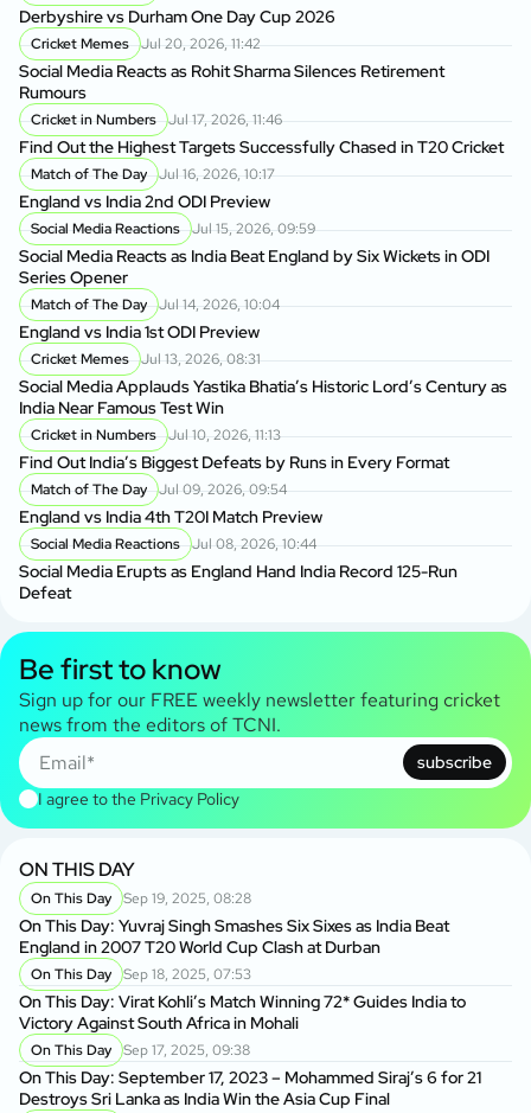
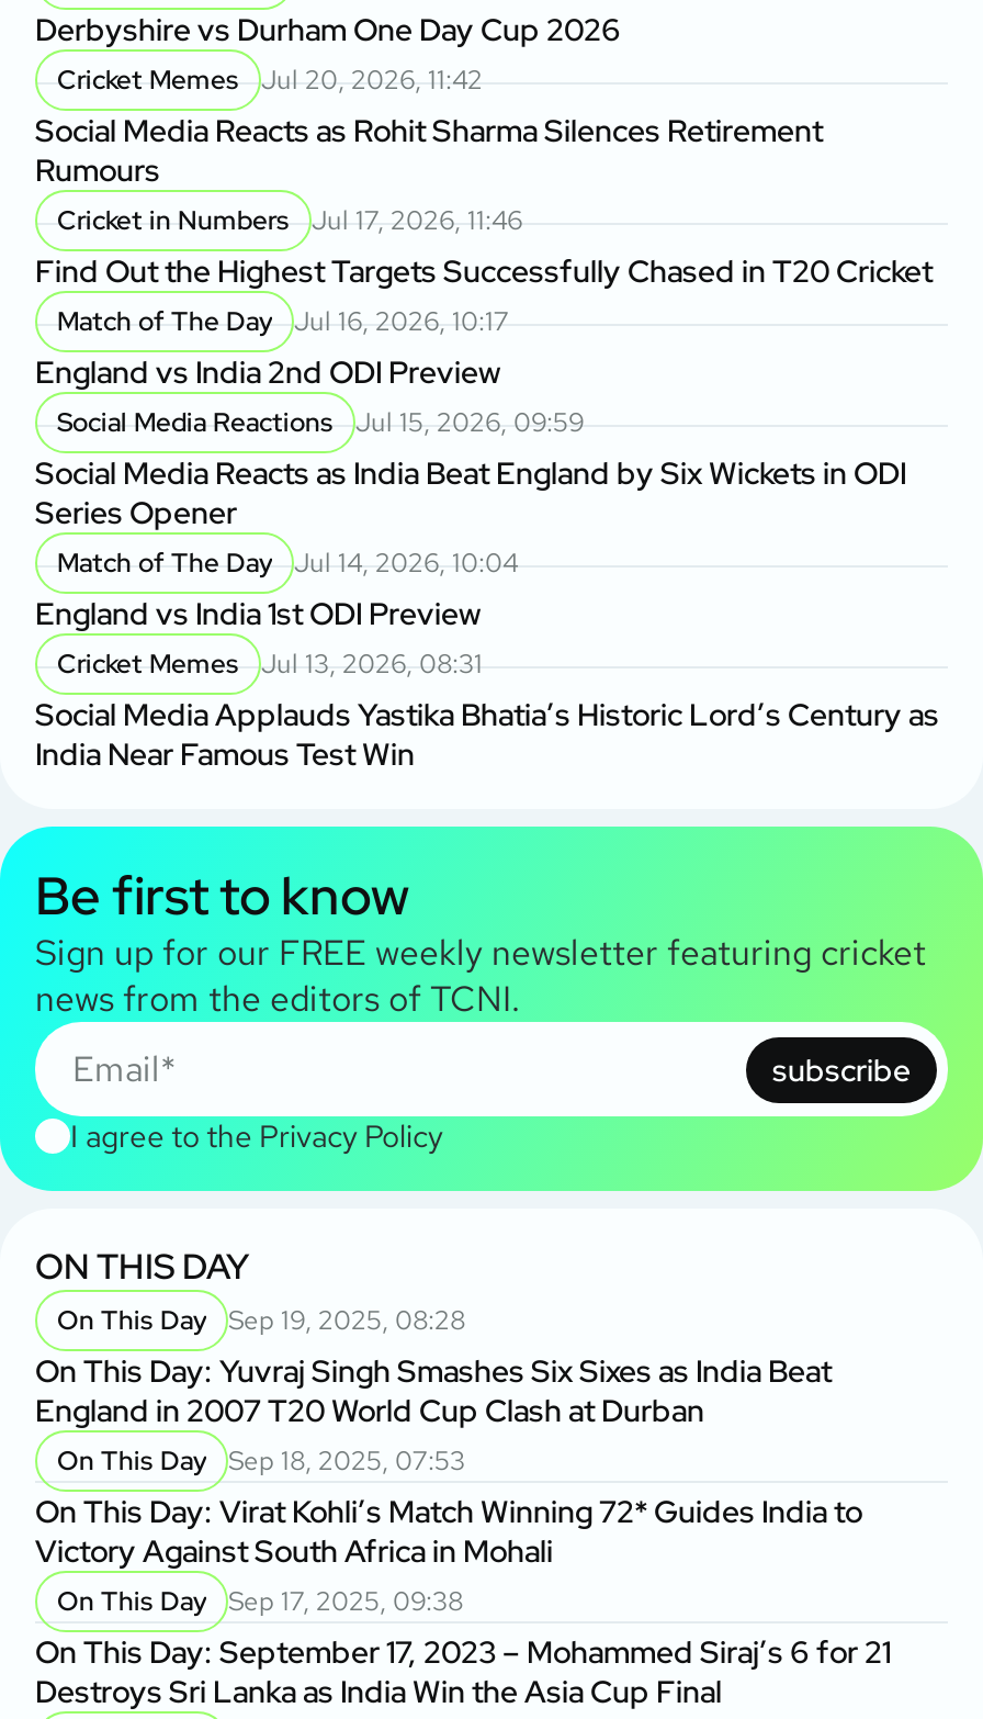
[19,425,458,603] Cricket in Numbers | Jul 10, 2026, 11:13 | Find Out India’s Biggest Defeats by Runs in Every Format | Match of The Day | Jul 09, 2026, 09:54 | England vs India 4th T20I Match Preview | Social Media Reactions | Jul 08, 2026, 10:44 | Social Media Erupts as England Hand India Record 125-Run | Defeat -> none

